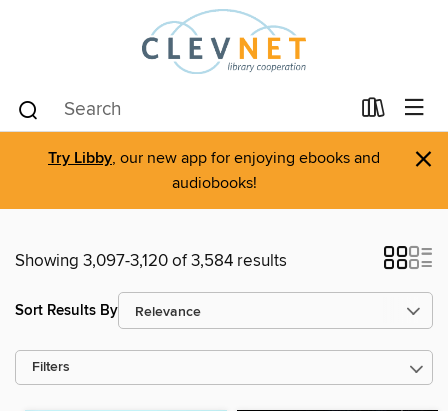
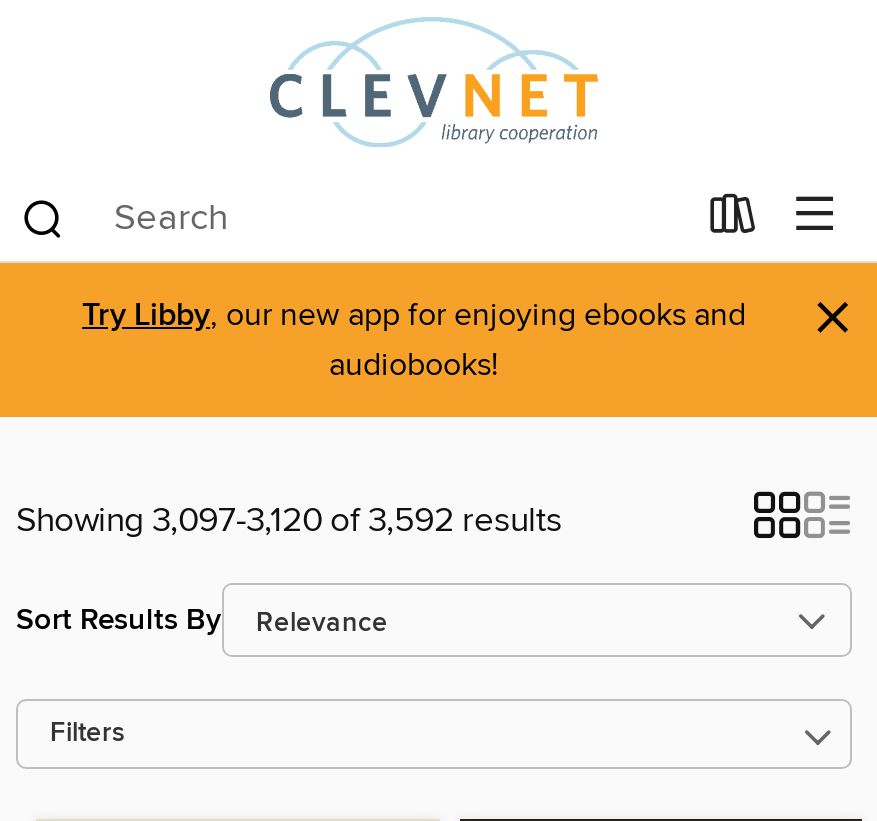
[15,250,287,272] Showing 3,097-3,120 of 3,584 results -> [16,499,562,543] Showing 3,097-3,120 of 3,592 results

